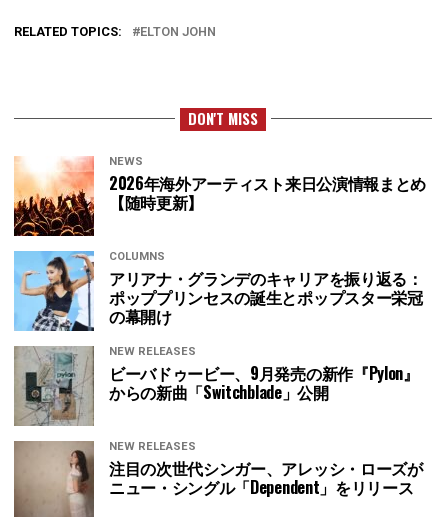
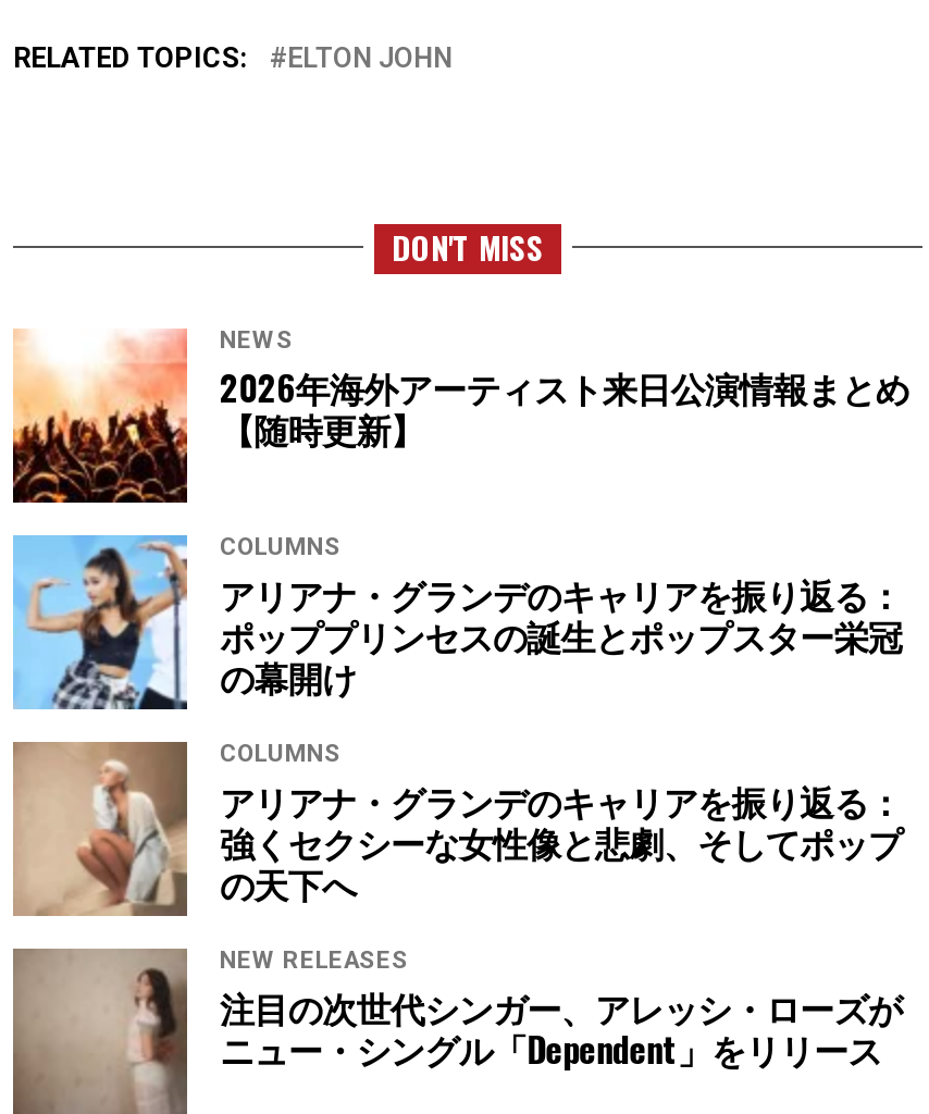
[15,345,419,427] [image] | NEW RELEASES | ビーバドゥービー、9月発売の新作『Pylon』 | からの新曲「Switchblade」公開 -> [13,739,902,916] [image] | COLUMNS | アリアナ・グランデのキャリアを振り返る： | 強くセクシーな女性像と悲劇、そしてポップ | の天下へ

